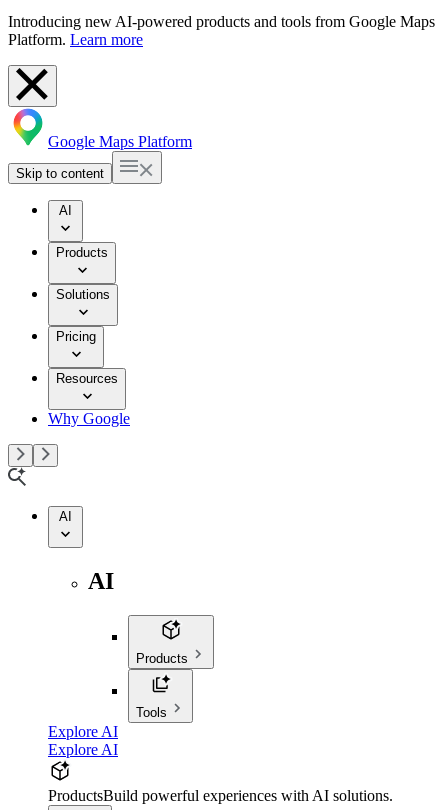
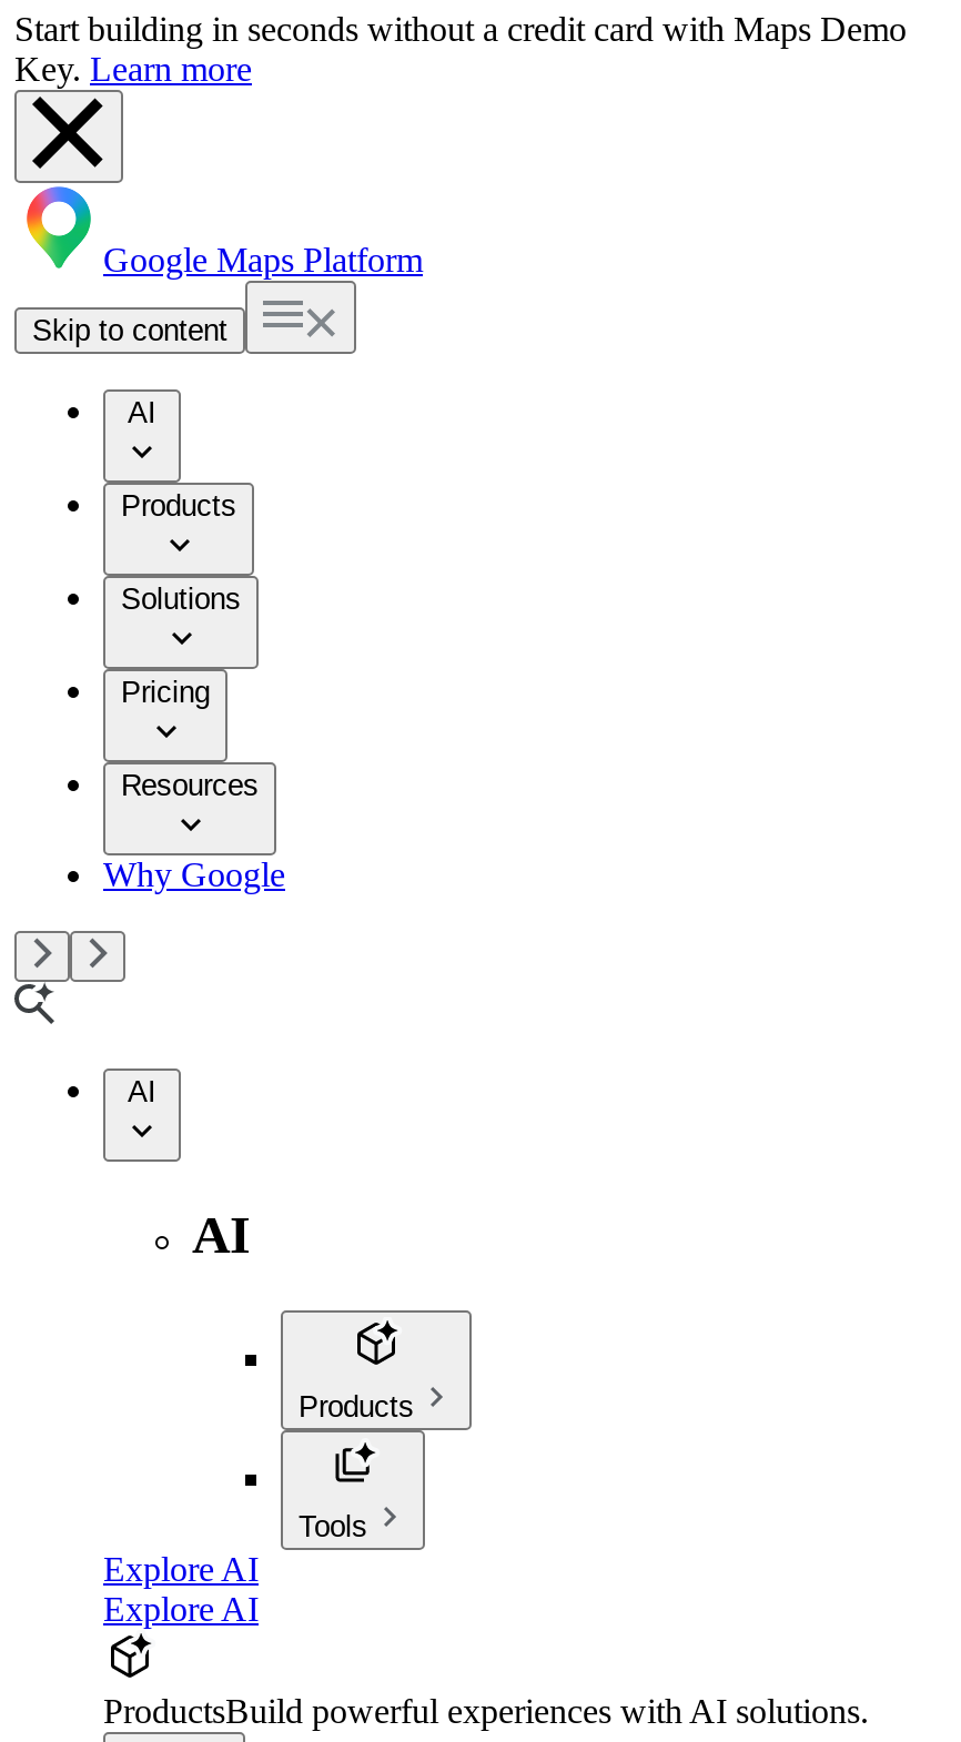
[8,13,435,48] Introducing new AI-powered products and tools from Google Maps | Platform. Learn more -> [14,10,907,88] Start building in seconds without a credit card with Maps Demo | Key. Learn more

